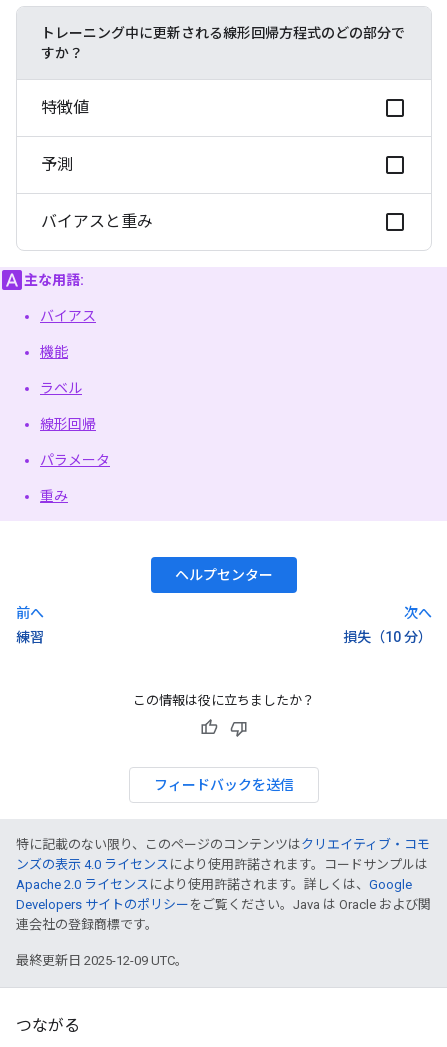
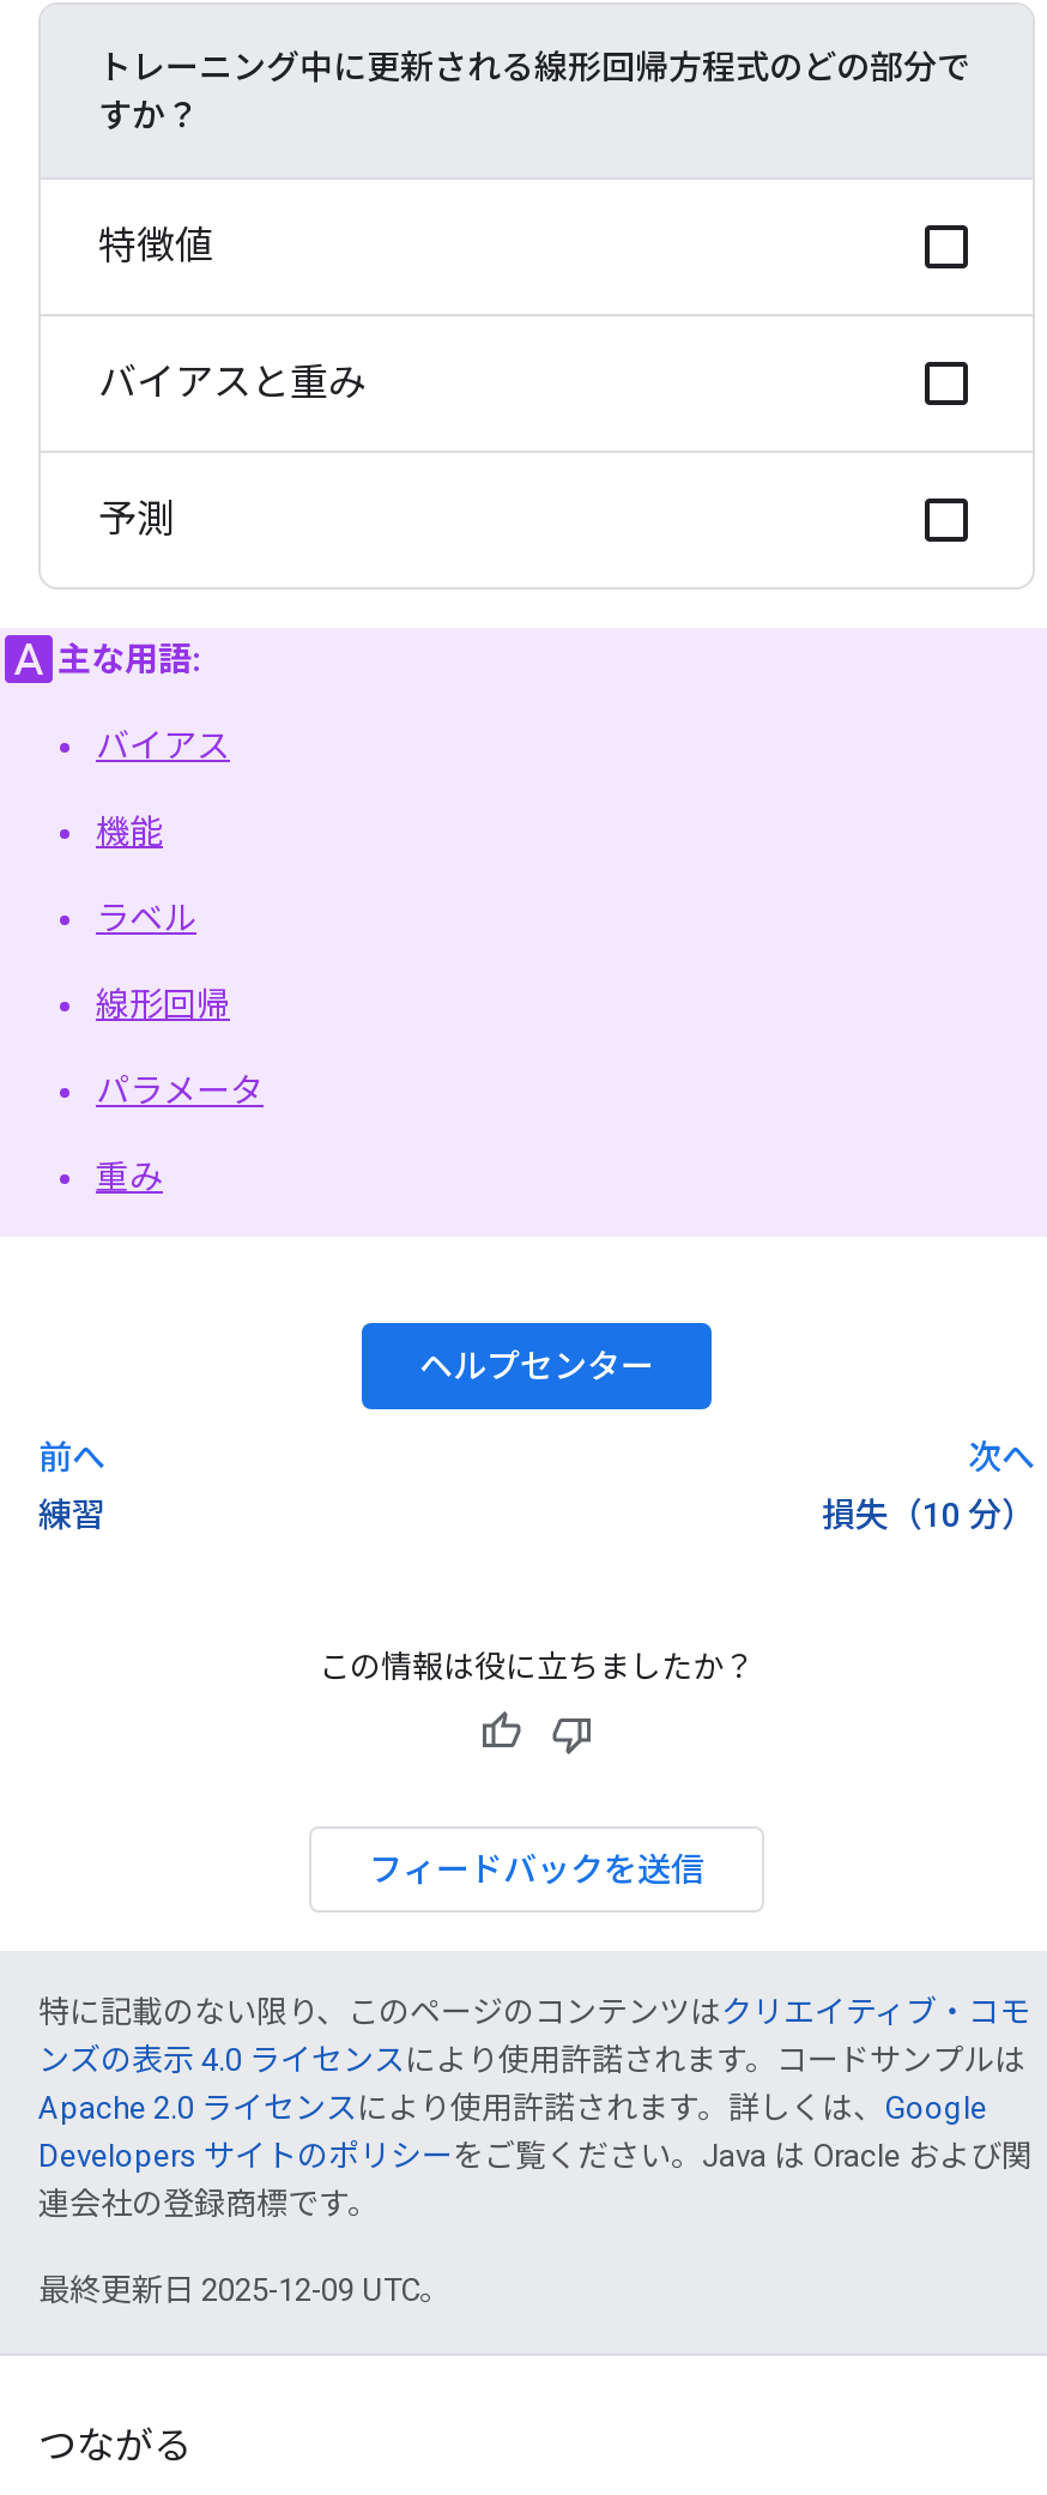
moved [41,155,73,174] -> [98,497,175,543]: 予測
moved [41,212,153,231] -> [98,361,367,406]: バイアスと重み

